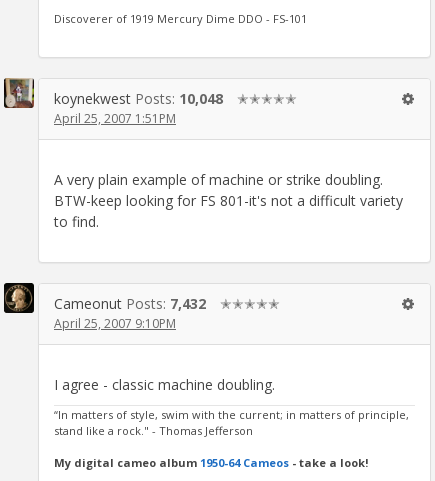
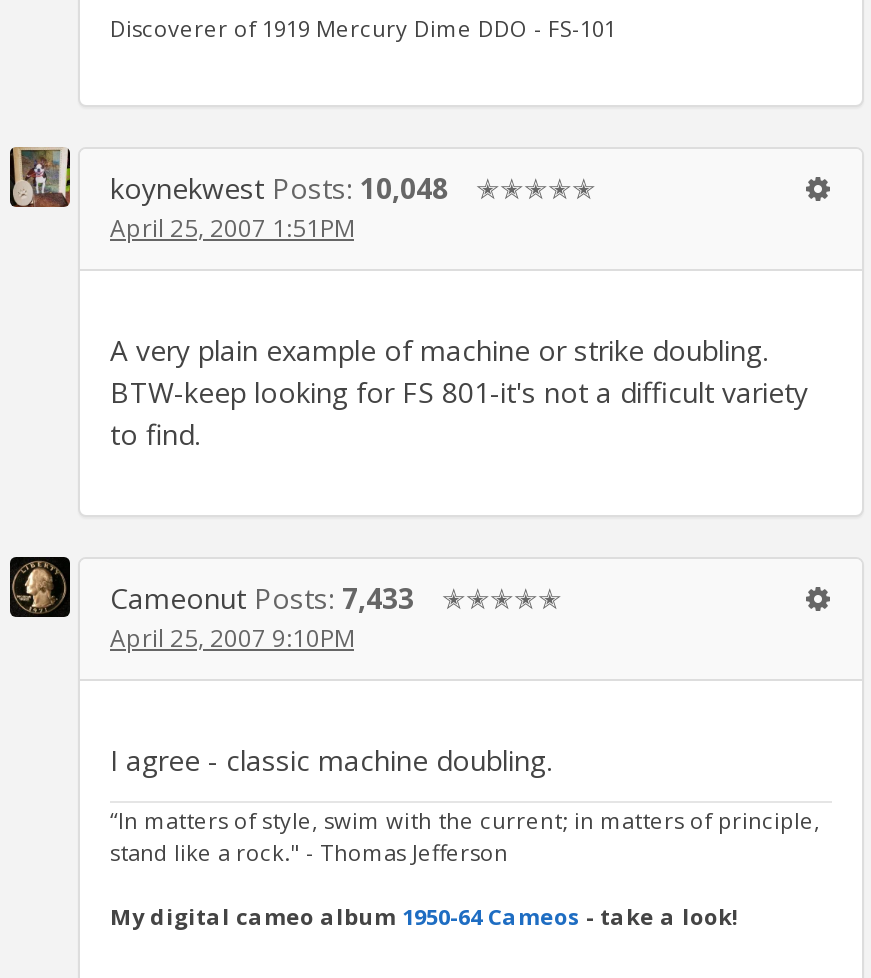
[54,294,206,313] Cameonut Posts: 7,432 -> [110,579,414,617] Cameonut Posts: 7,433

